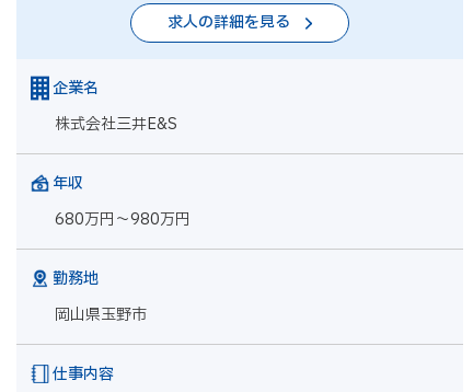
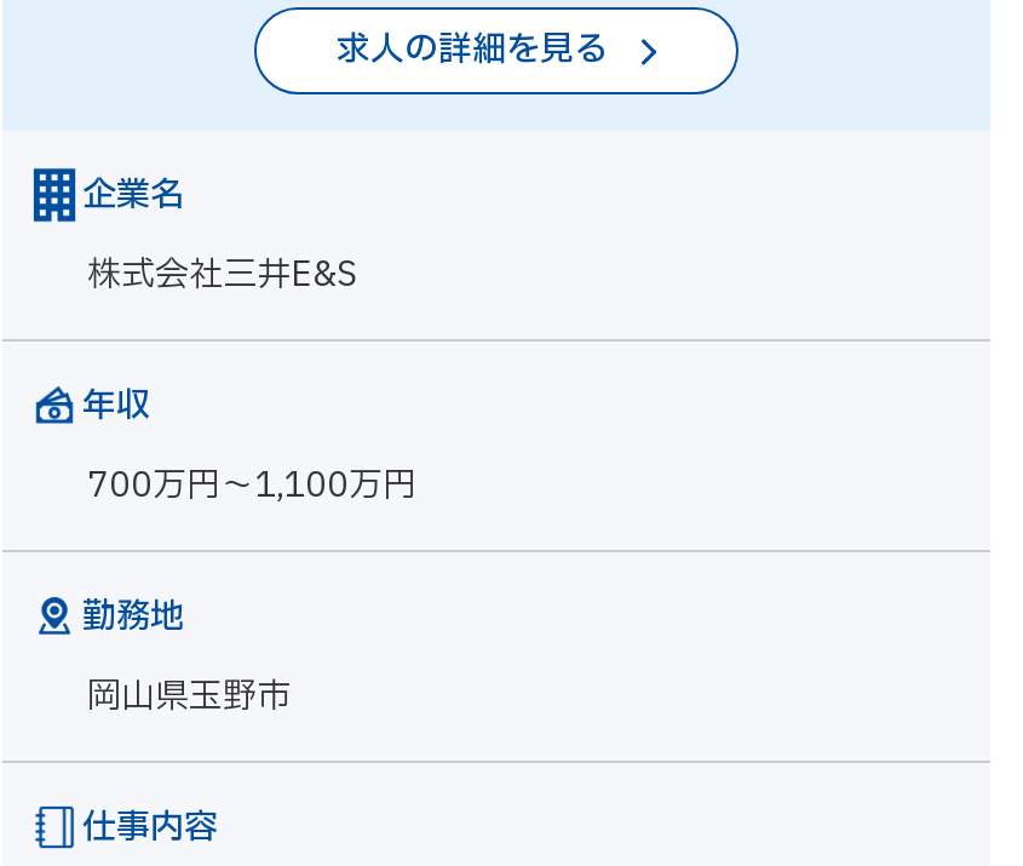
[55,208,191,231] 680万円～980万円 -> [87,460,416,511] 700万円～1,100万円

